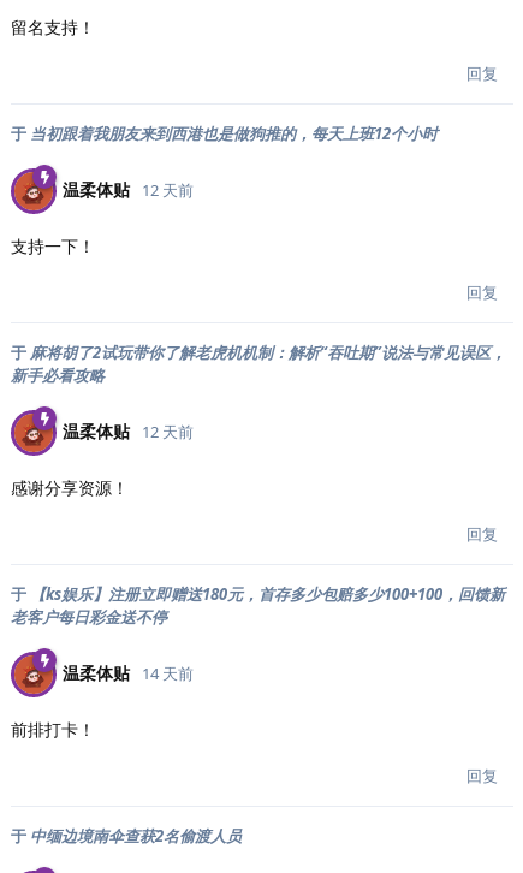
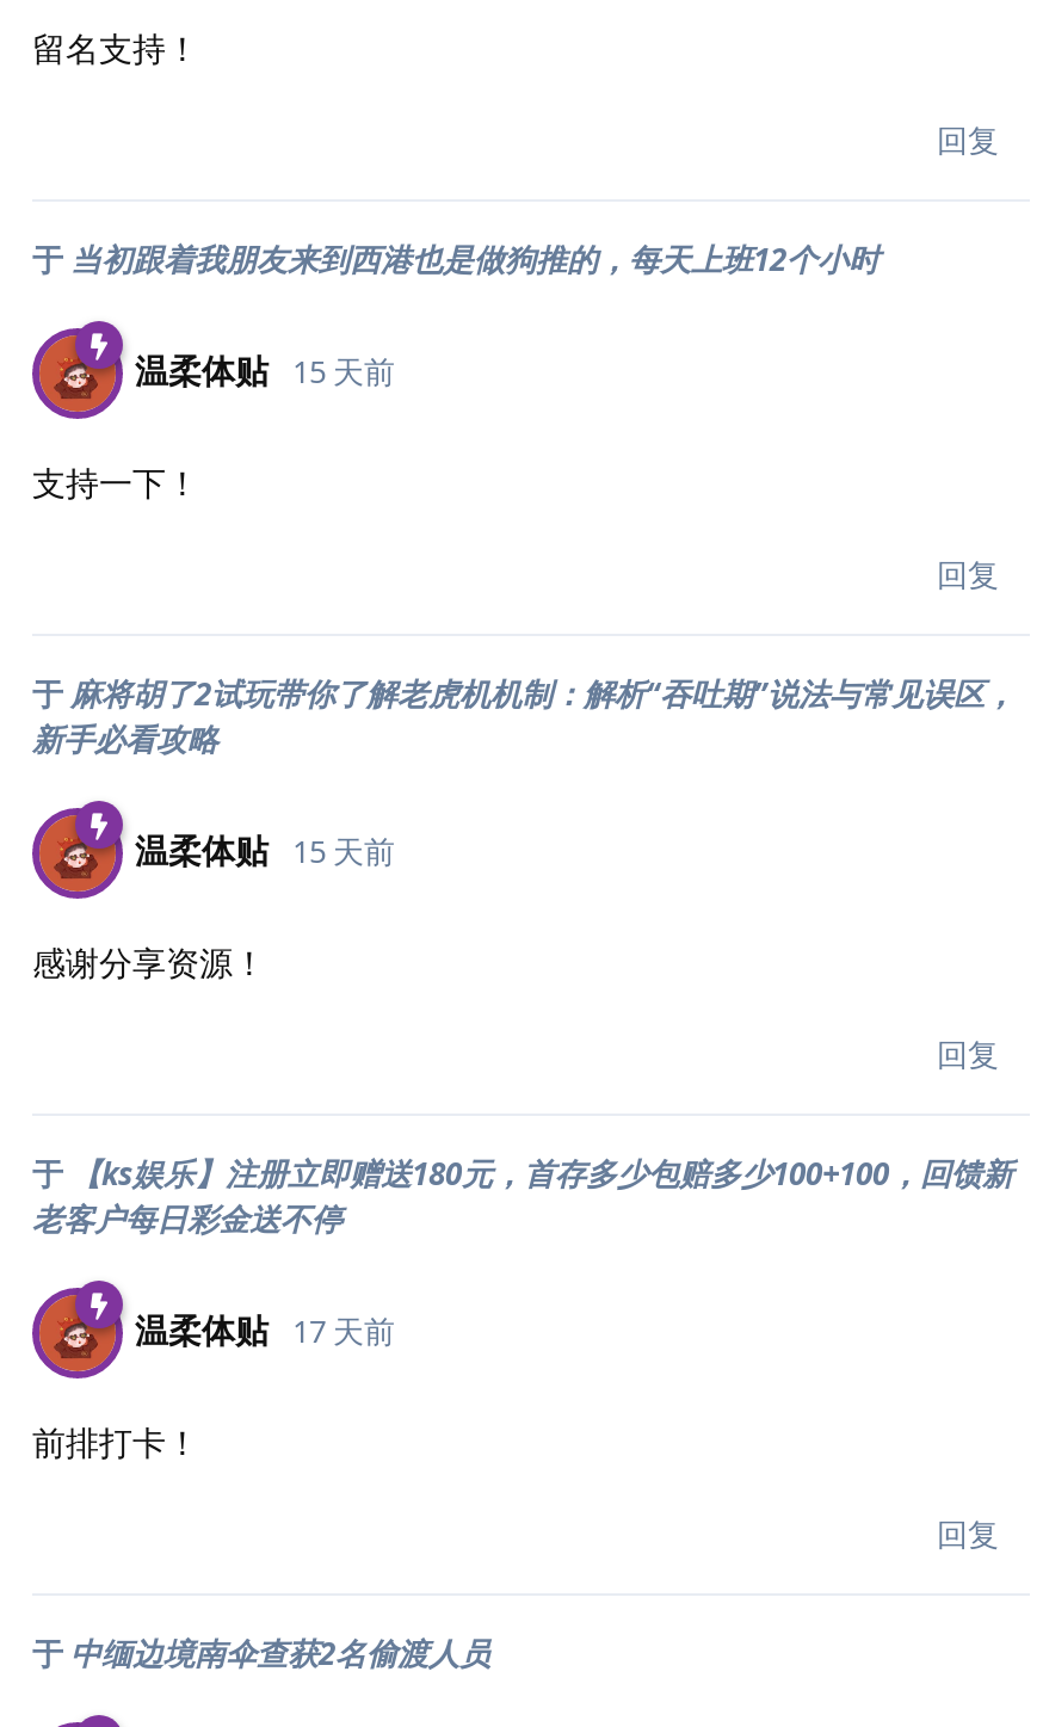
[63,178,194,201] 温柔体贴 12 天前 -> [135,347,395,392] 温柔体贴 15 天前
[63,419,194,442] 温柔体贴 12 天前 -> [135,827,395,872] 温柔体贴 15 天前
[63,661,194,684] 温柔体贴 14 天前 -> [135,1306,395,1352] 温柔体贴 17 天前

